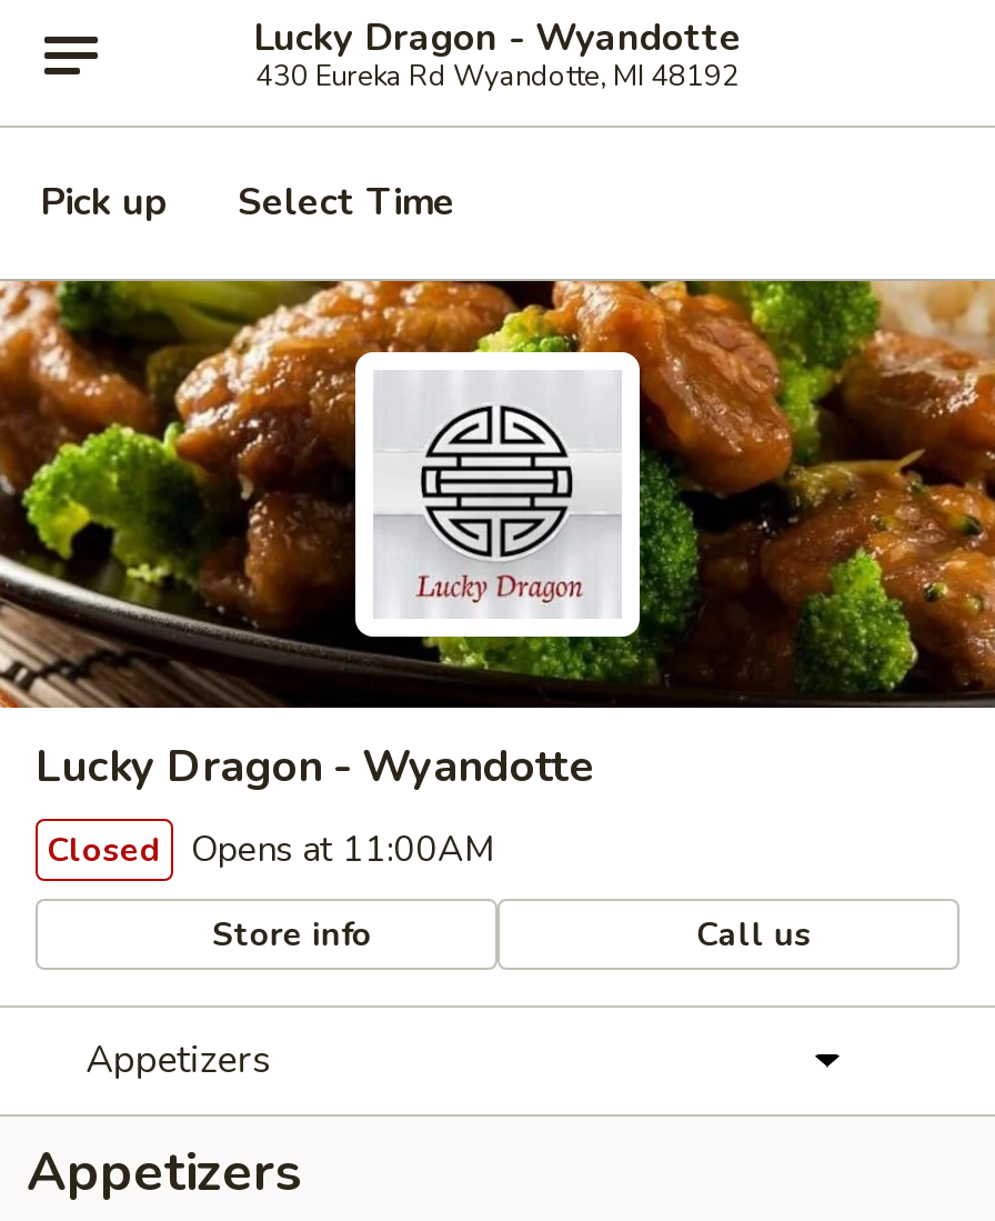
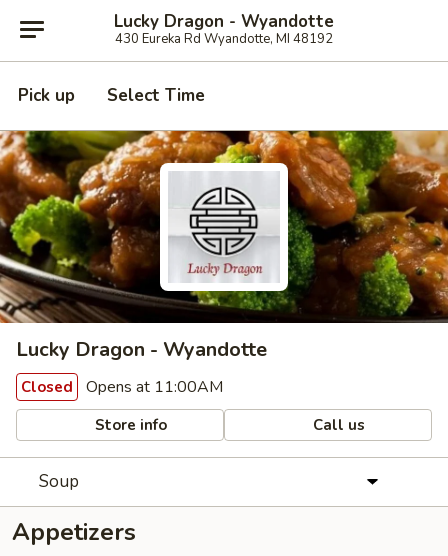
[86,1034,270,1085] Appetizers -> [39,470,79,493] Soup

